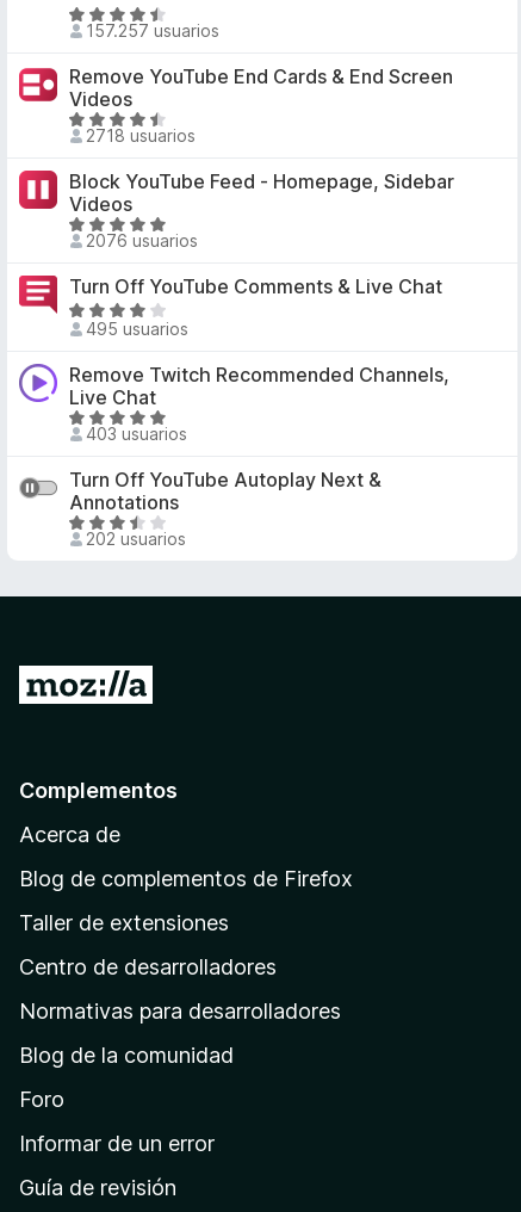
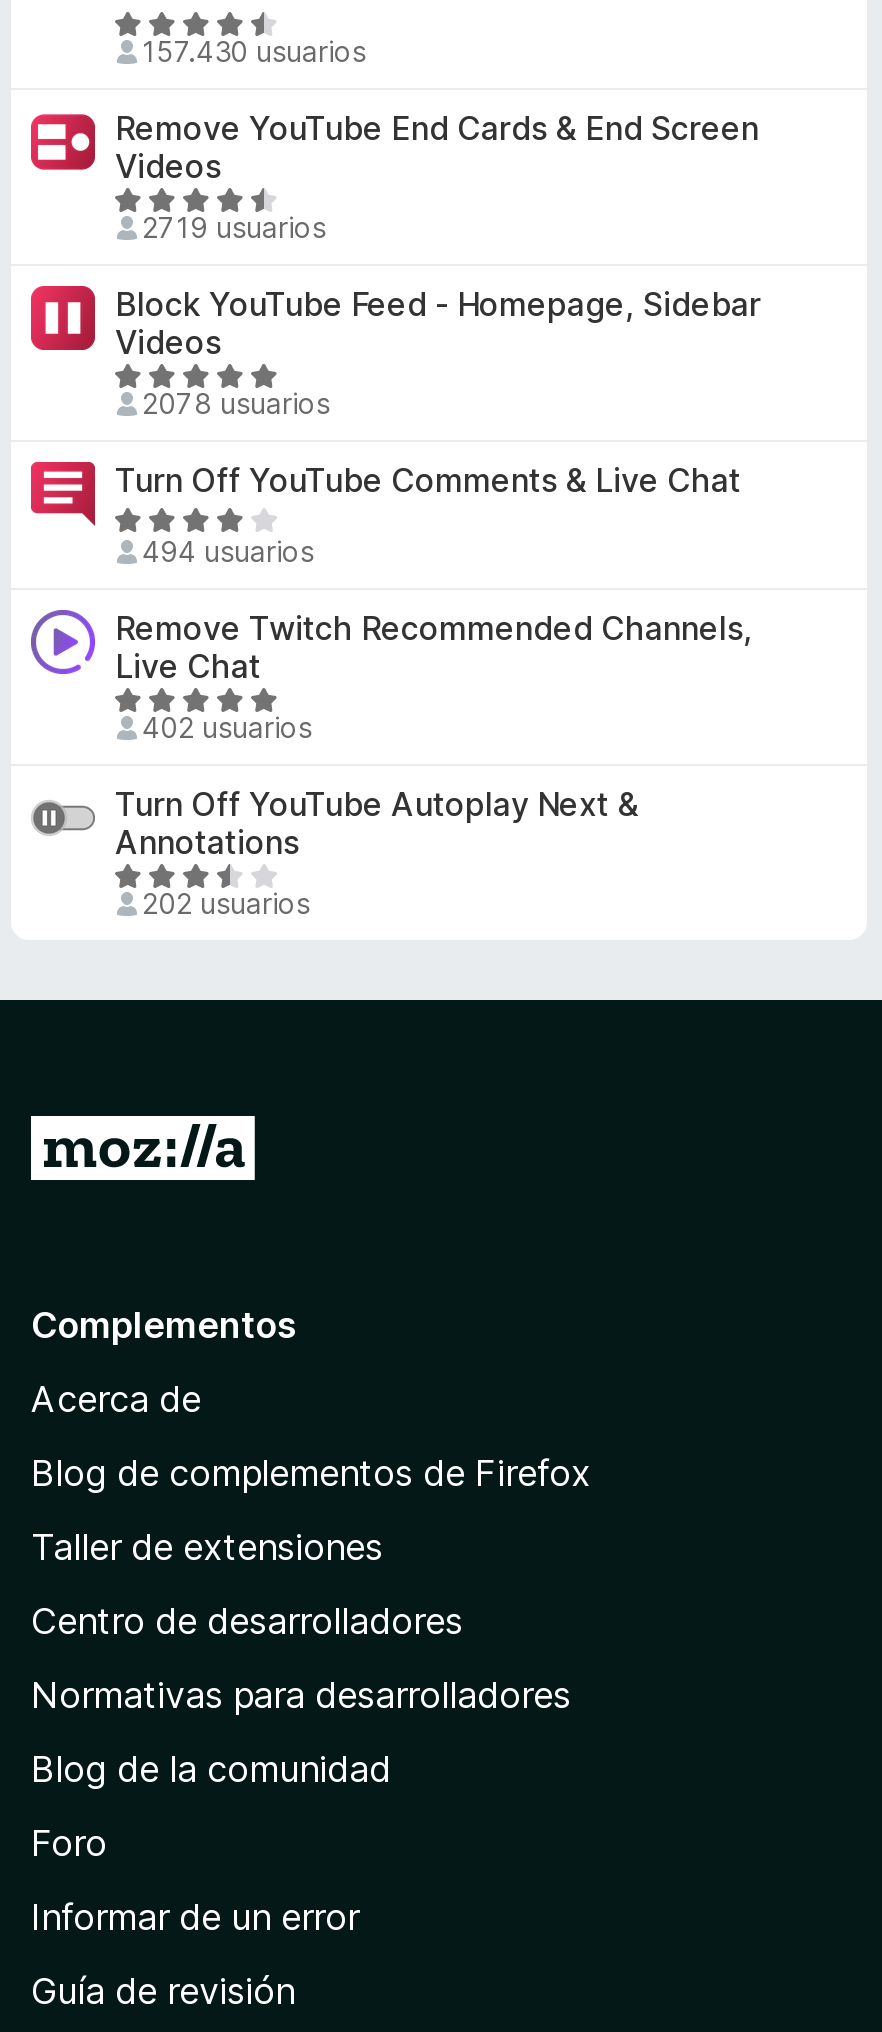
[85,20,219,41] 157.257 usuarios -> [142,34,366,68] 157.430 usuarios
[85,125,195,146] 2718 usuarios -> [142,210,326,244] 2719 usuarios
[85,230,197,251] 2076 usuarios -> [142,386,330,420] 2078 usuarios
[85,319,188,339] 495 usuarios -> [142,534,314,568] 494 usuarios
[85,423,187,444] 403 usuarios -> [142,710,312,744] 402 usuarios

